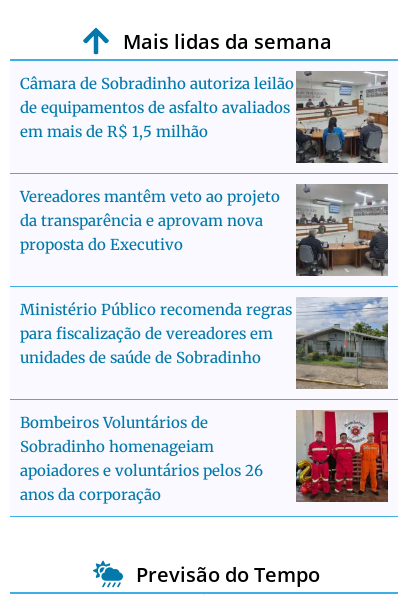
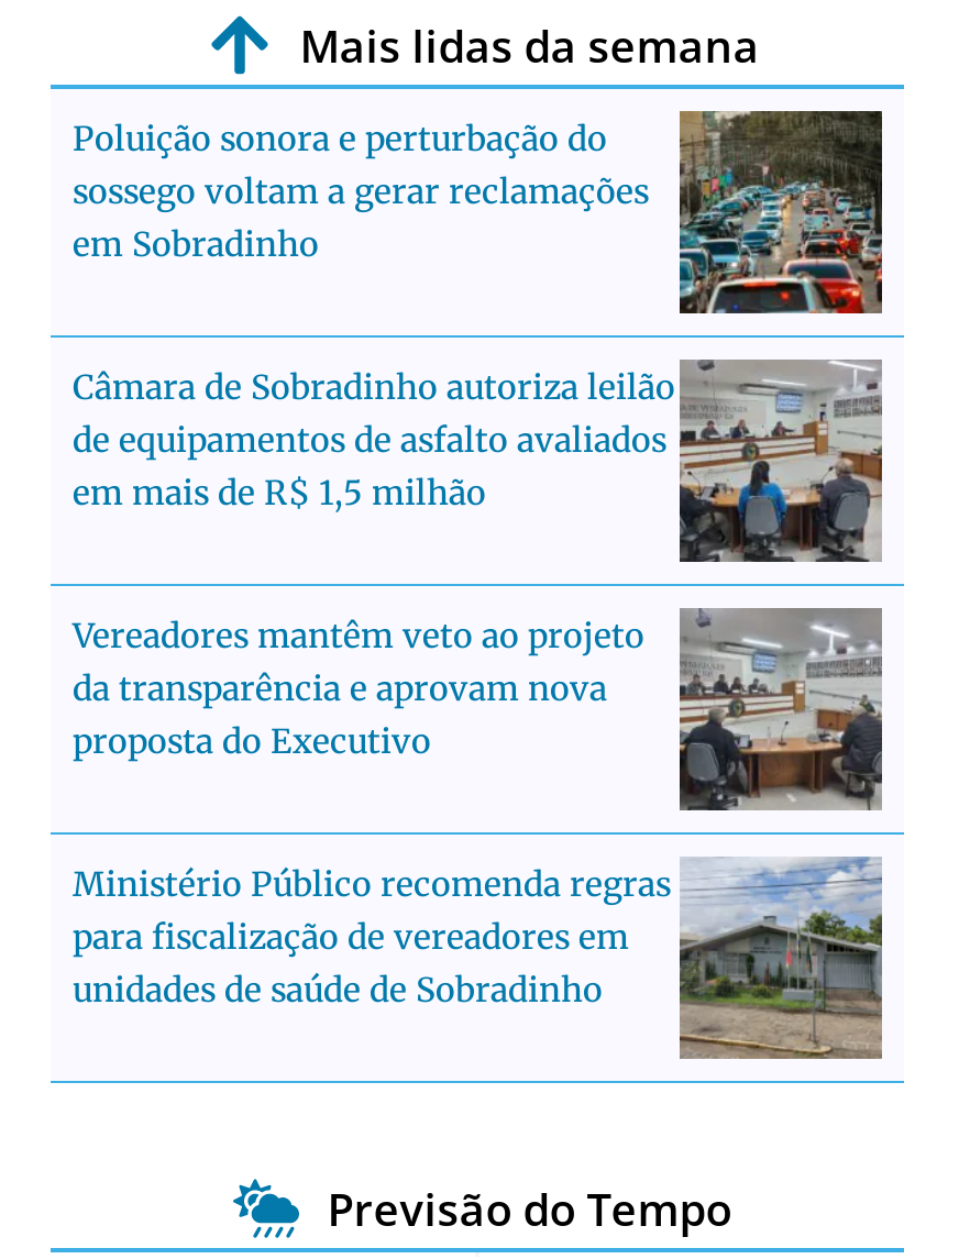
none -> [73,109,884,316] [image] | Poluição sonora e perturbação do | sossego voltam a gerar reclamações | em Sobradinho
moved [20,70,390,367] -> [73,357,886,1010]: [image] | Câmara de Sobradinho autoriza leilão | de equipamentos de asfalto avaliados | ... | para fiscalização de vereadores em | unidades de saúde de Sobradinho
[20,409,389,504] [image] | Bombeiros Voluntários de | Sobradinho homenageiam | apoiadores e voluntários pelos 26 | anos da corporação -> none

